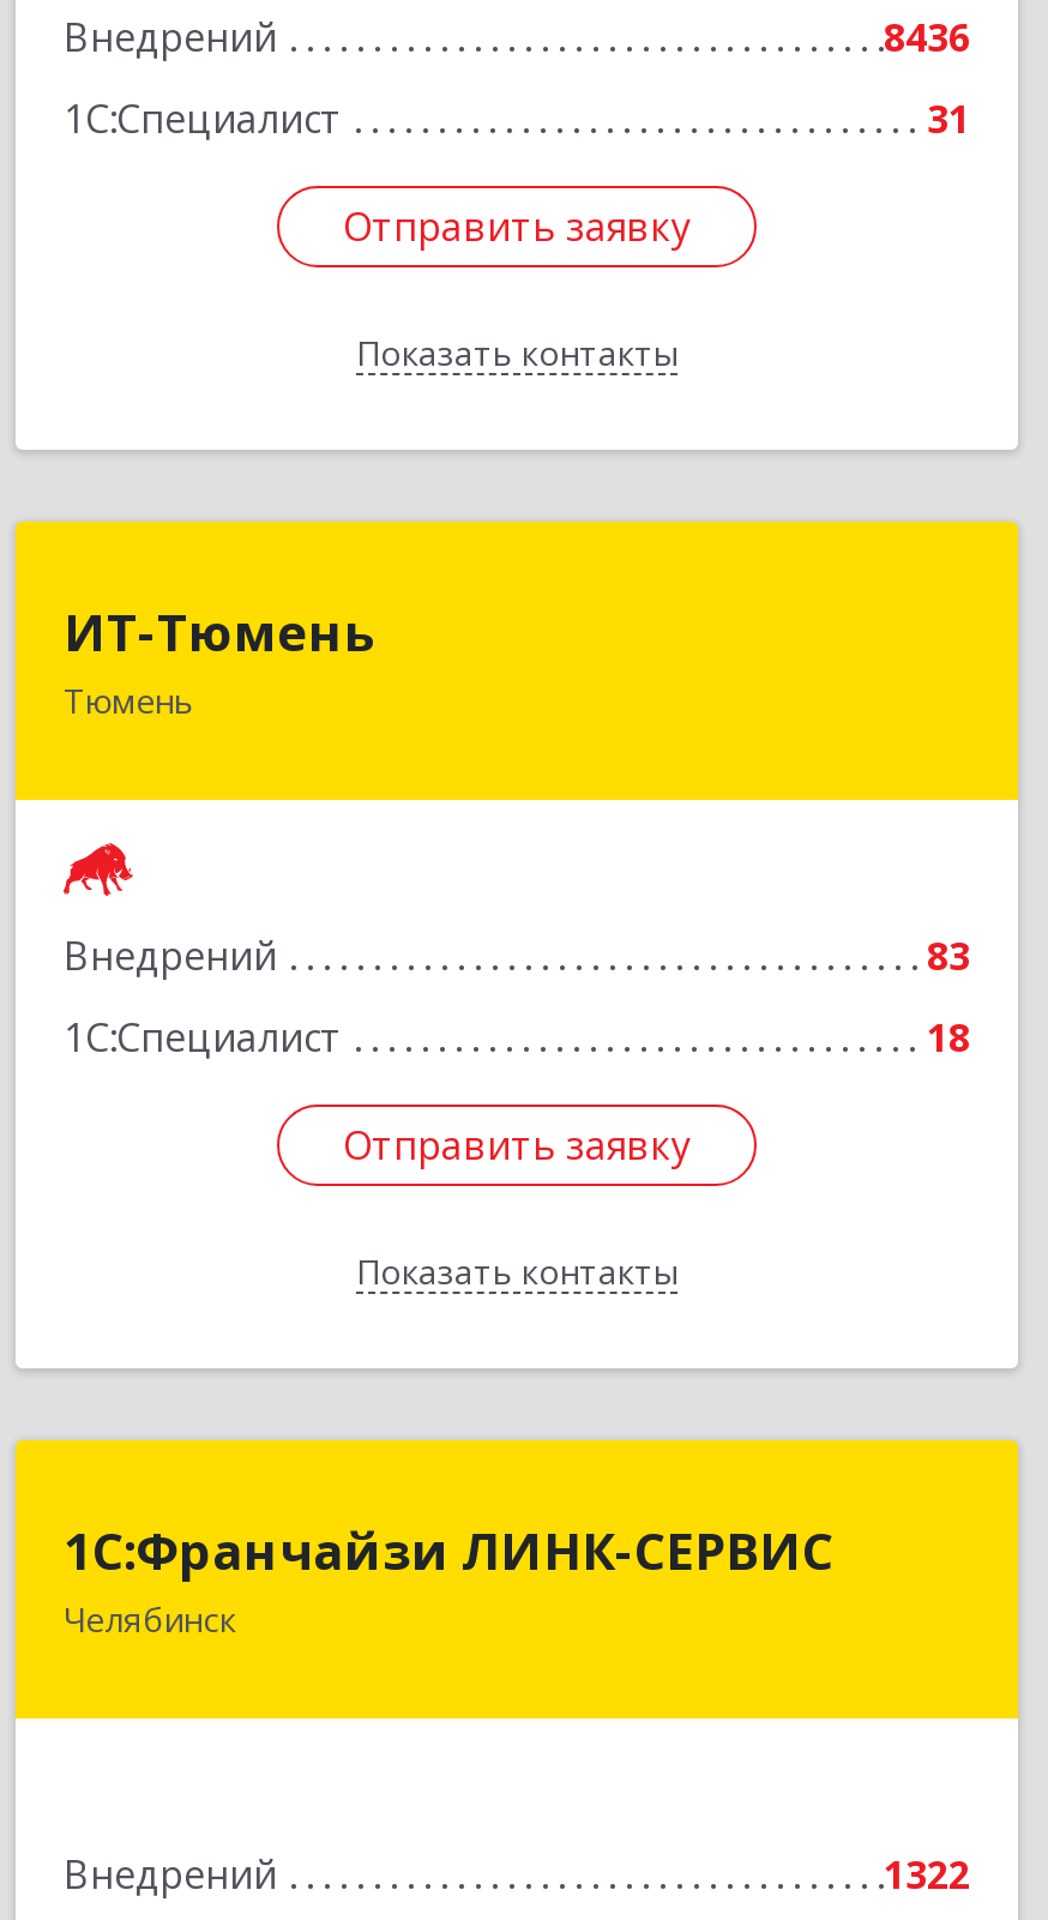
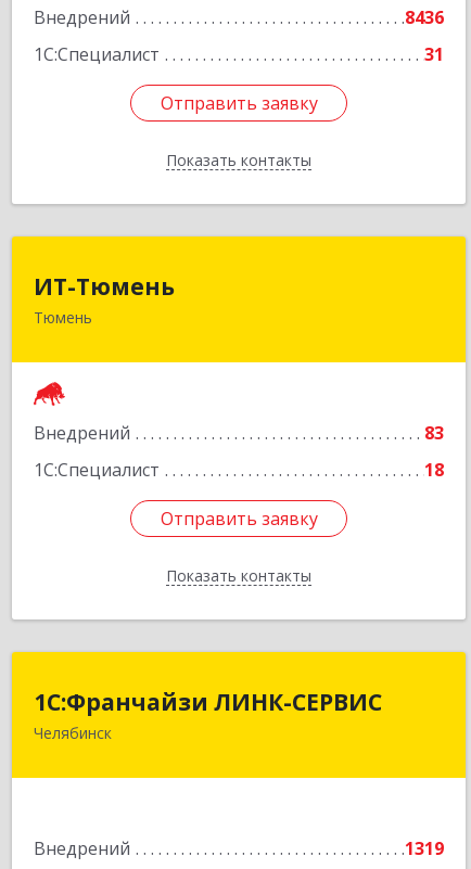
[884,1848,970,1901] 1322 -> [405,836,444,860] 1319

